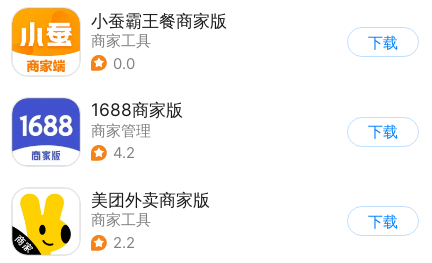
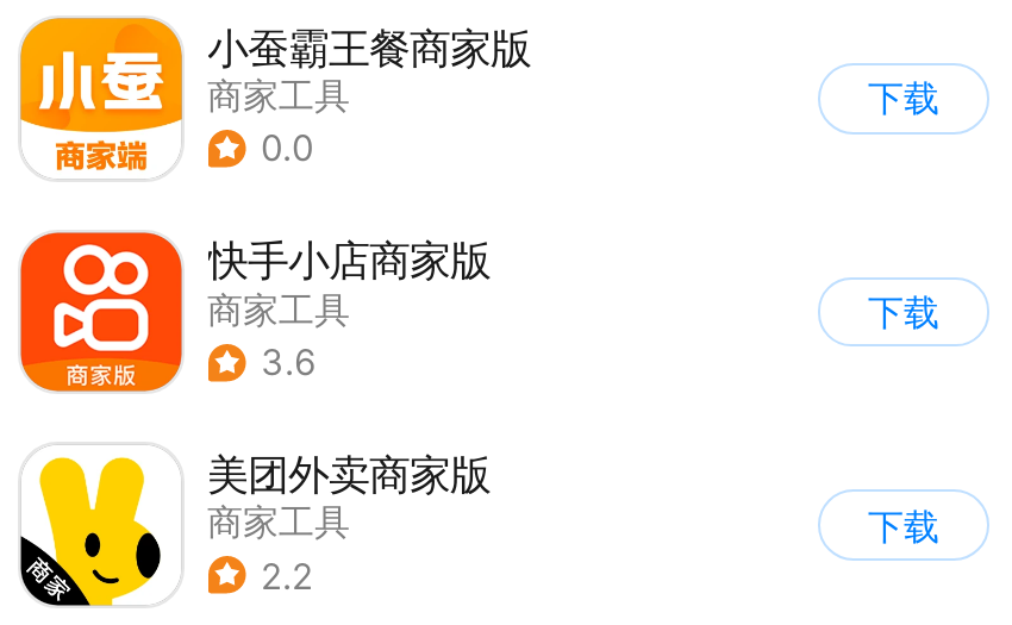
[11,97,182,165] [image] | 1688商家版 | 商家管理 | 4.2 -> [18,230,491,394] [image] | 快手小店商家版 | 商家工具 | 3.6

